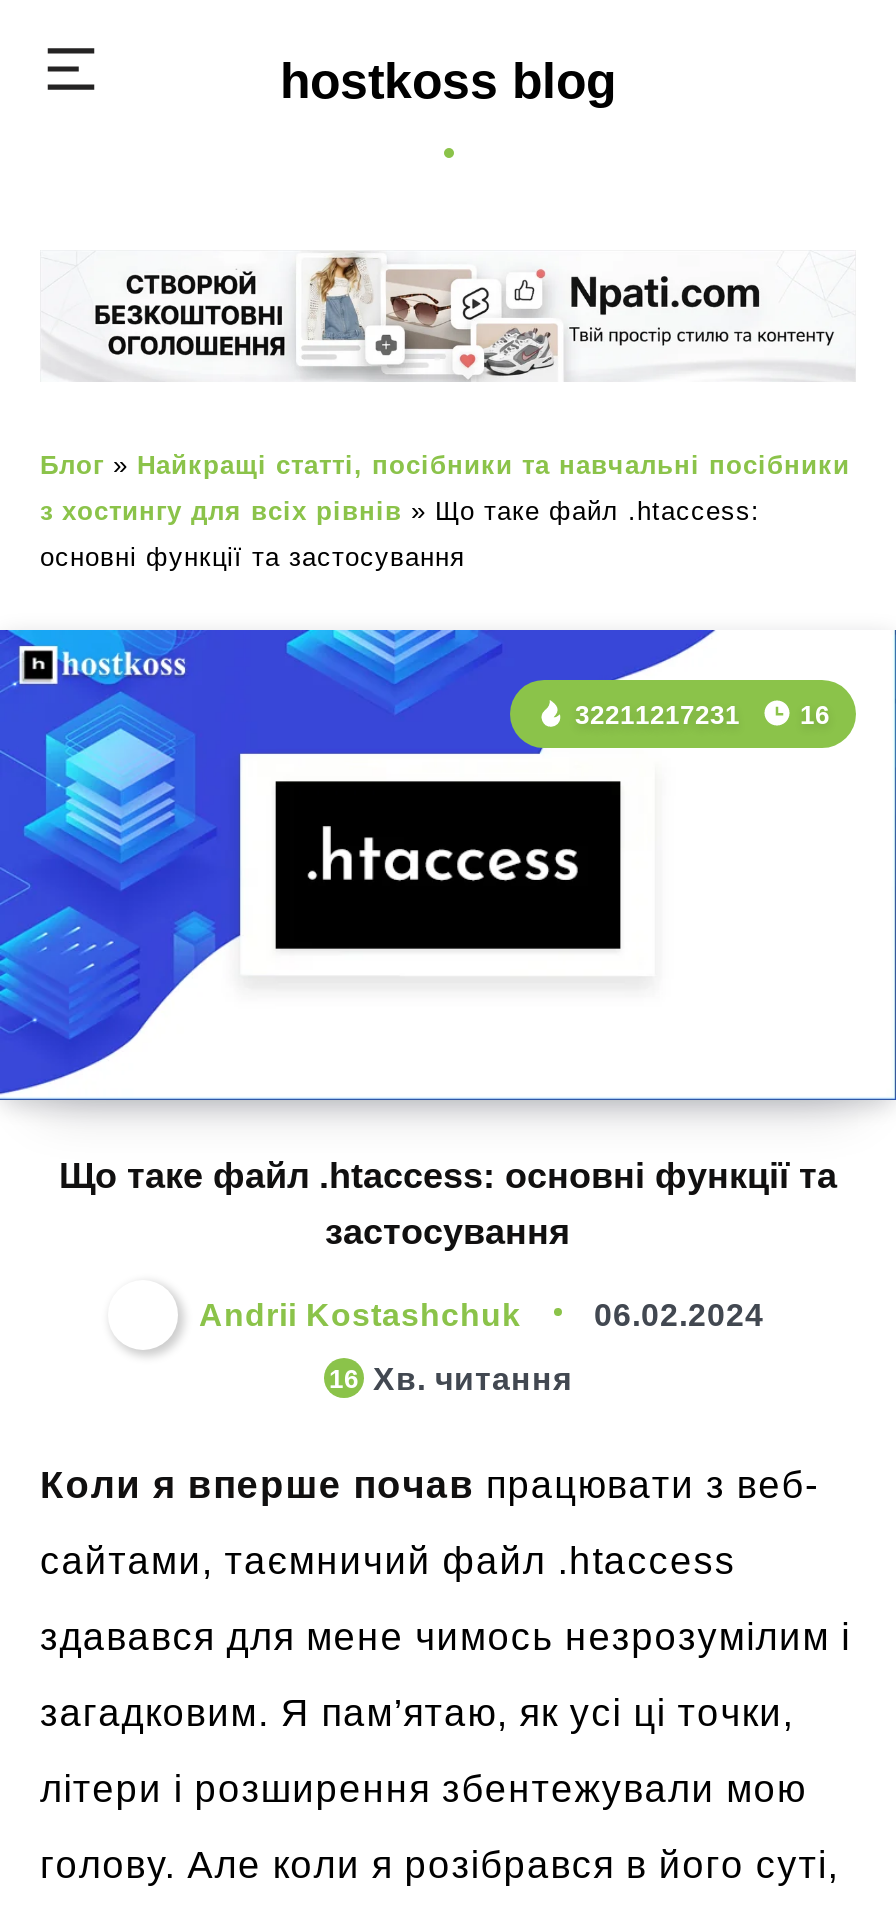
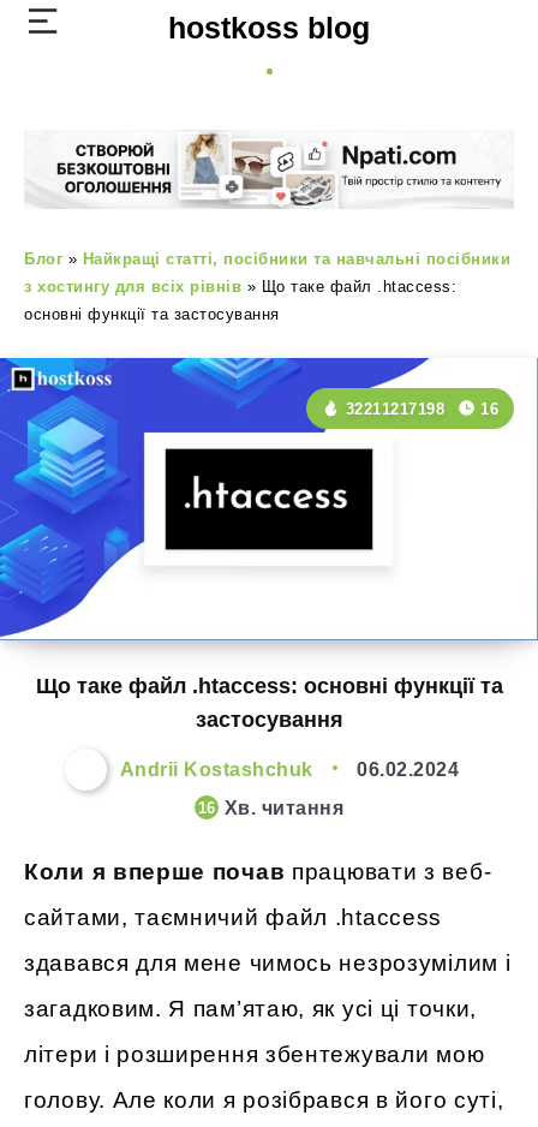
[566,699,830,729] 32211217231 16 -> [340,399,498,418] 32211217198 16

